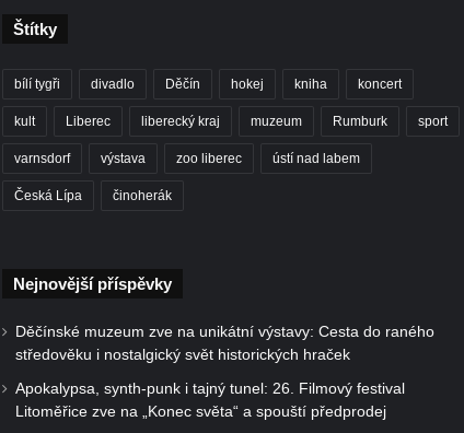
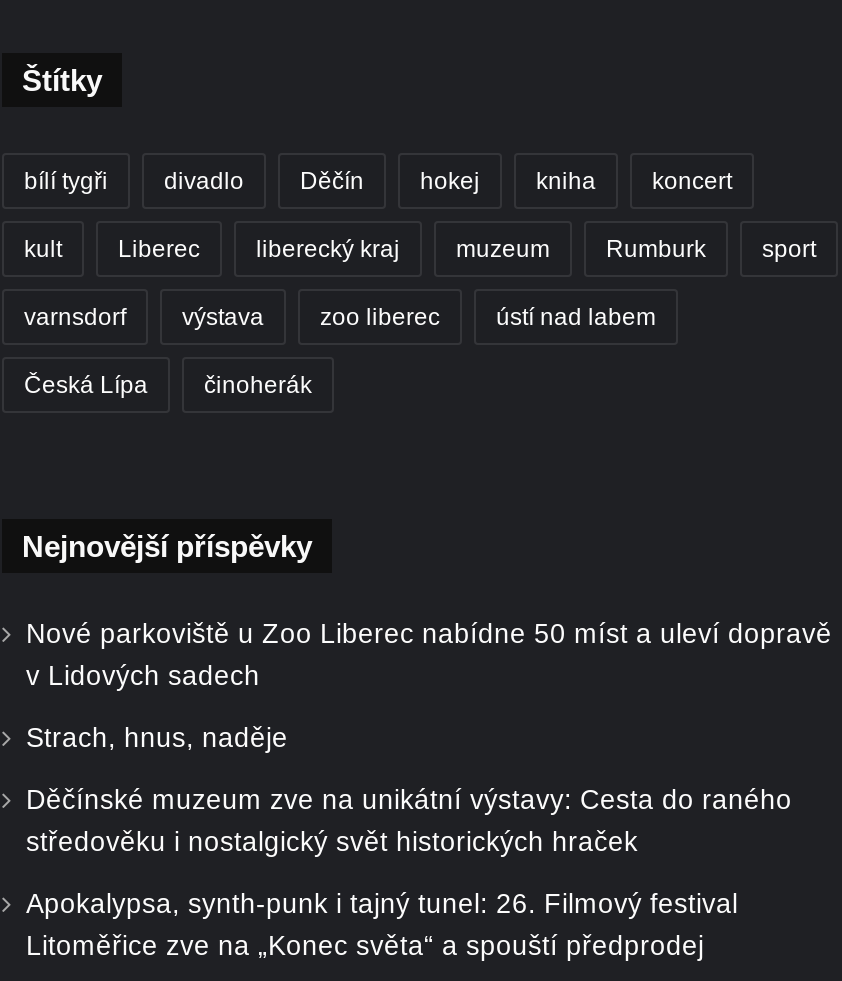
none -> [26,618,832,752] Nové parkoviště u Zoo Liberec nabídne 50 míst a uleví dopravě | v Lidových sadech | Strach, hnus, naděje

